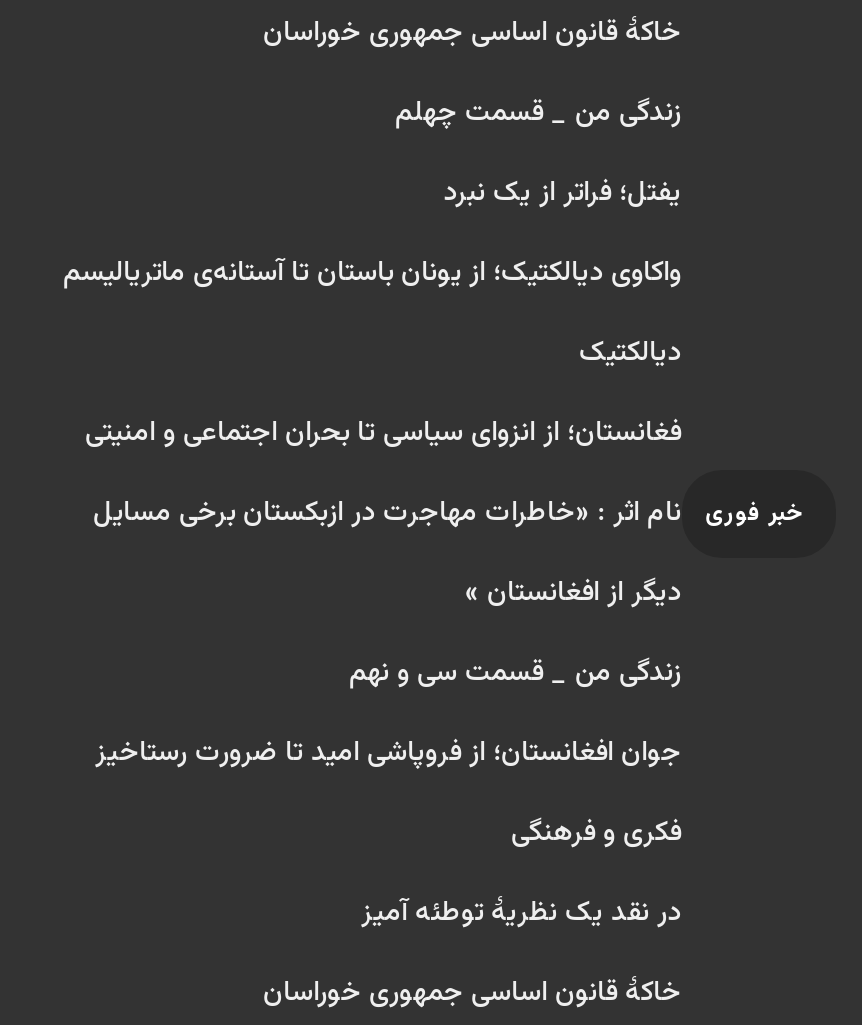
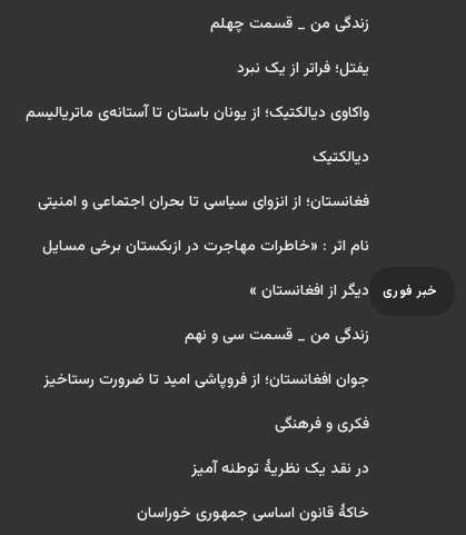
[263,12,681,56] خاکۀ قانون اساسی جمهوری خوراسان -> none

